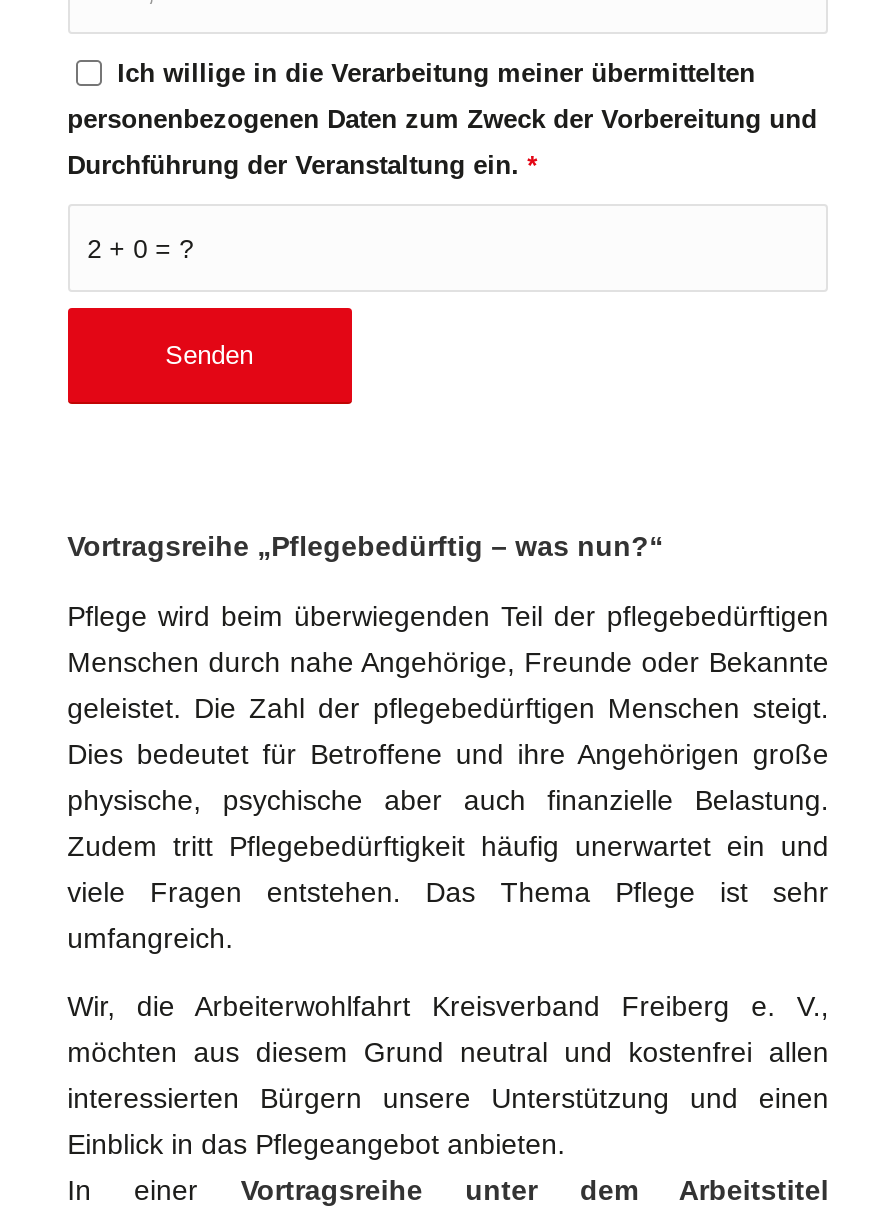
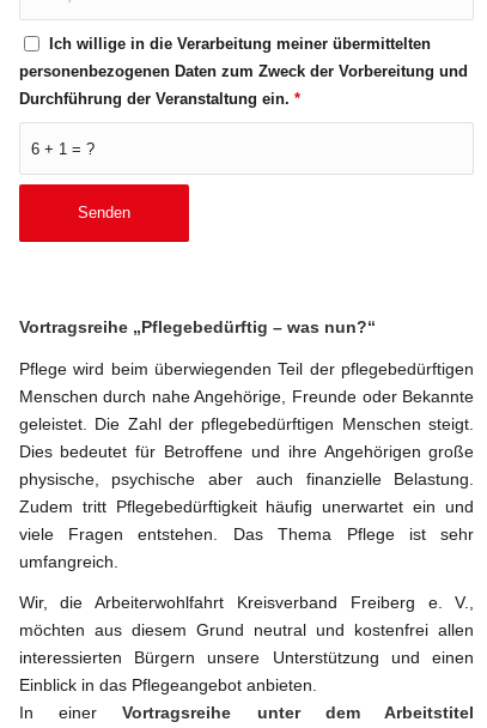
[87,234,193,264] 2 + 0 = ? -> [31,140,94,158] 6 + 1 = ?

